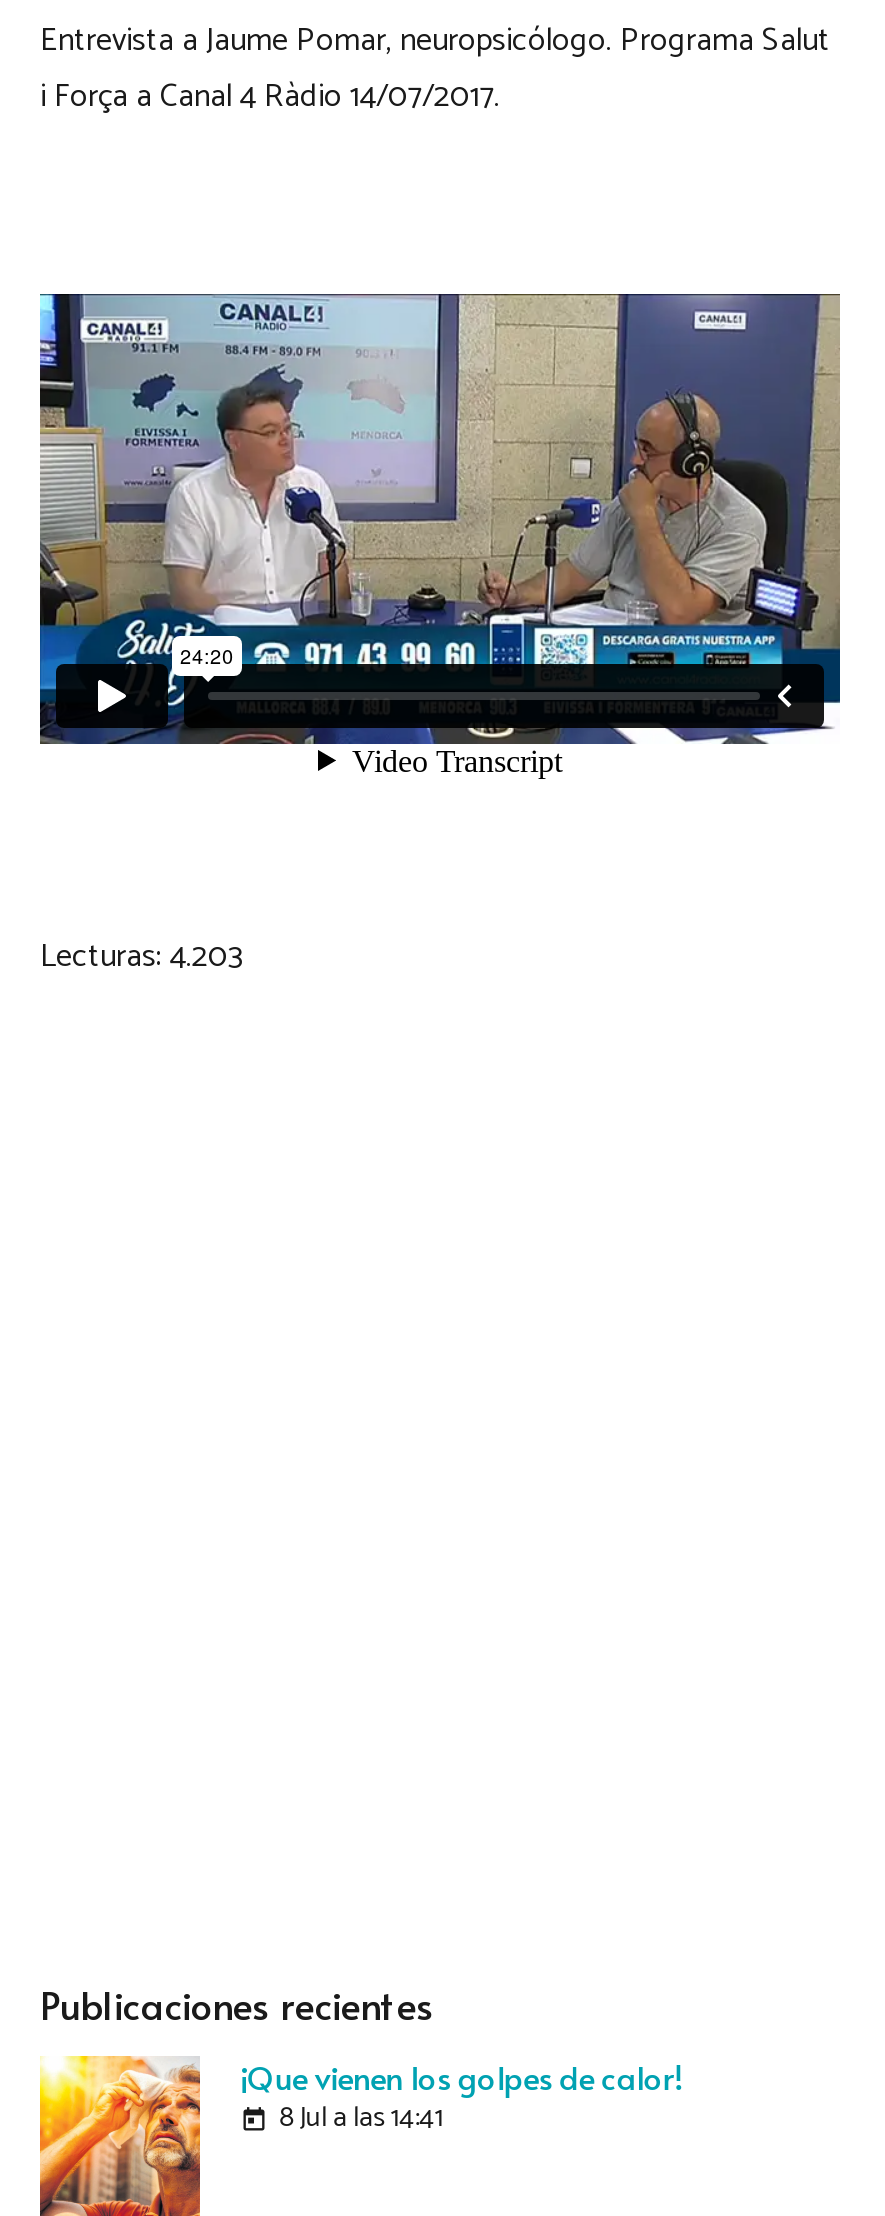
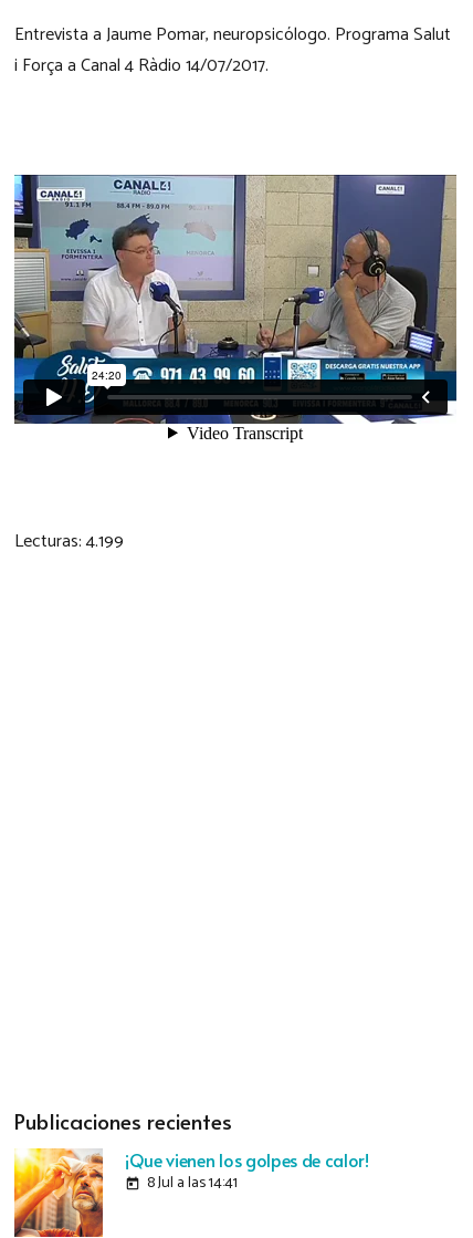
[40,929,244,983] Lecturas: 4.203 -> [14,526,124,556] Lecturas: 4.199

